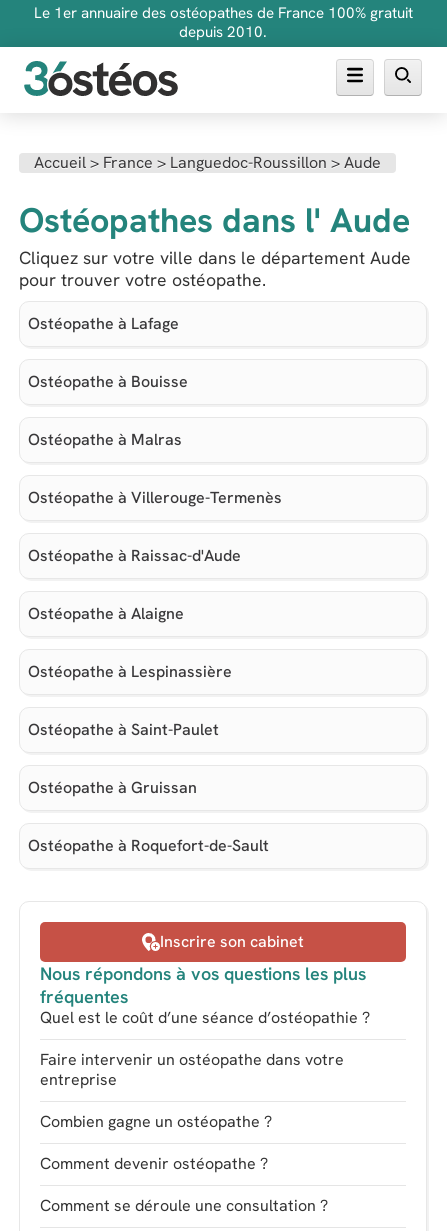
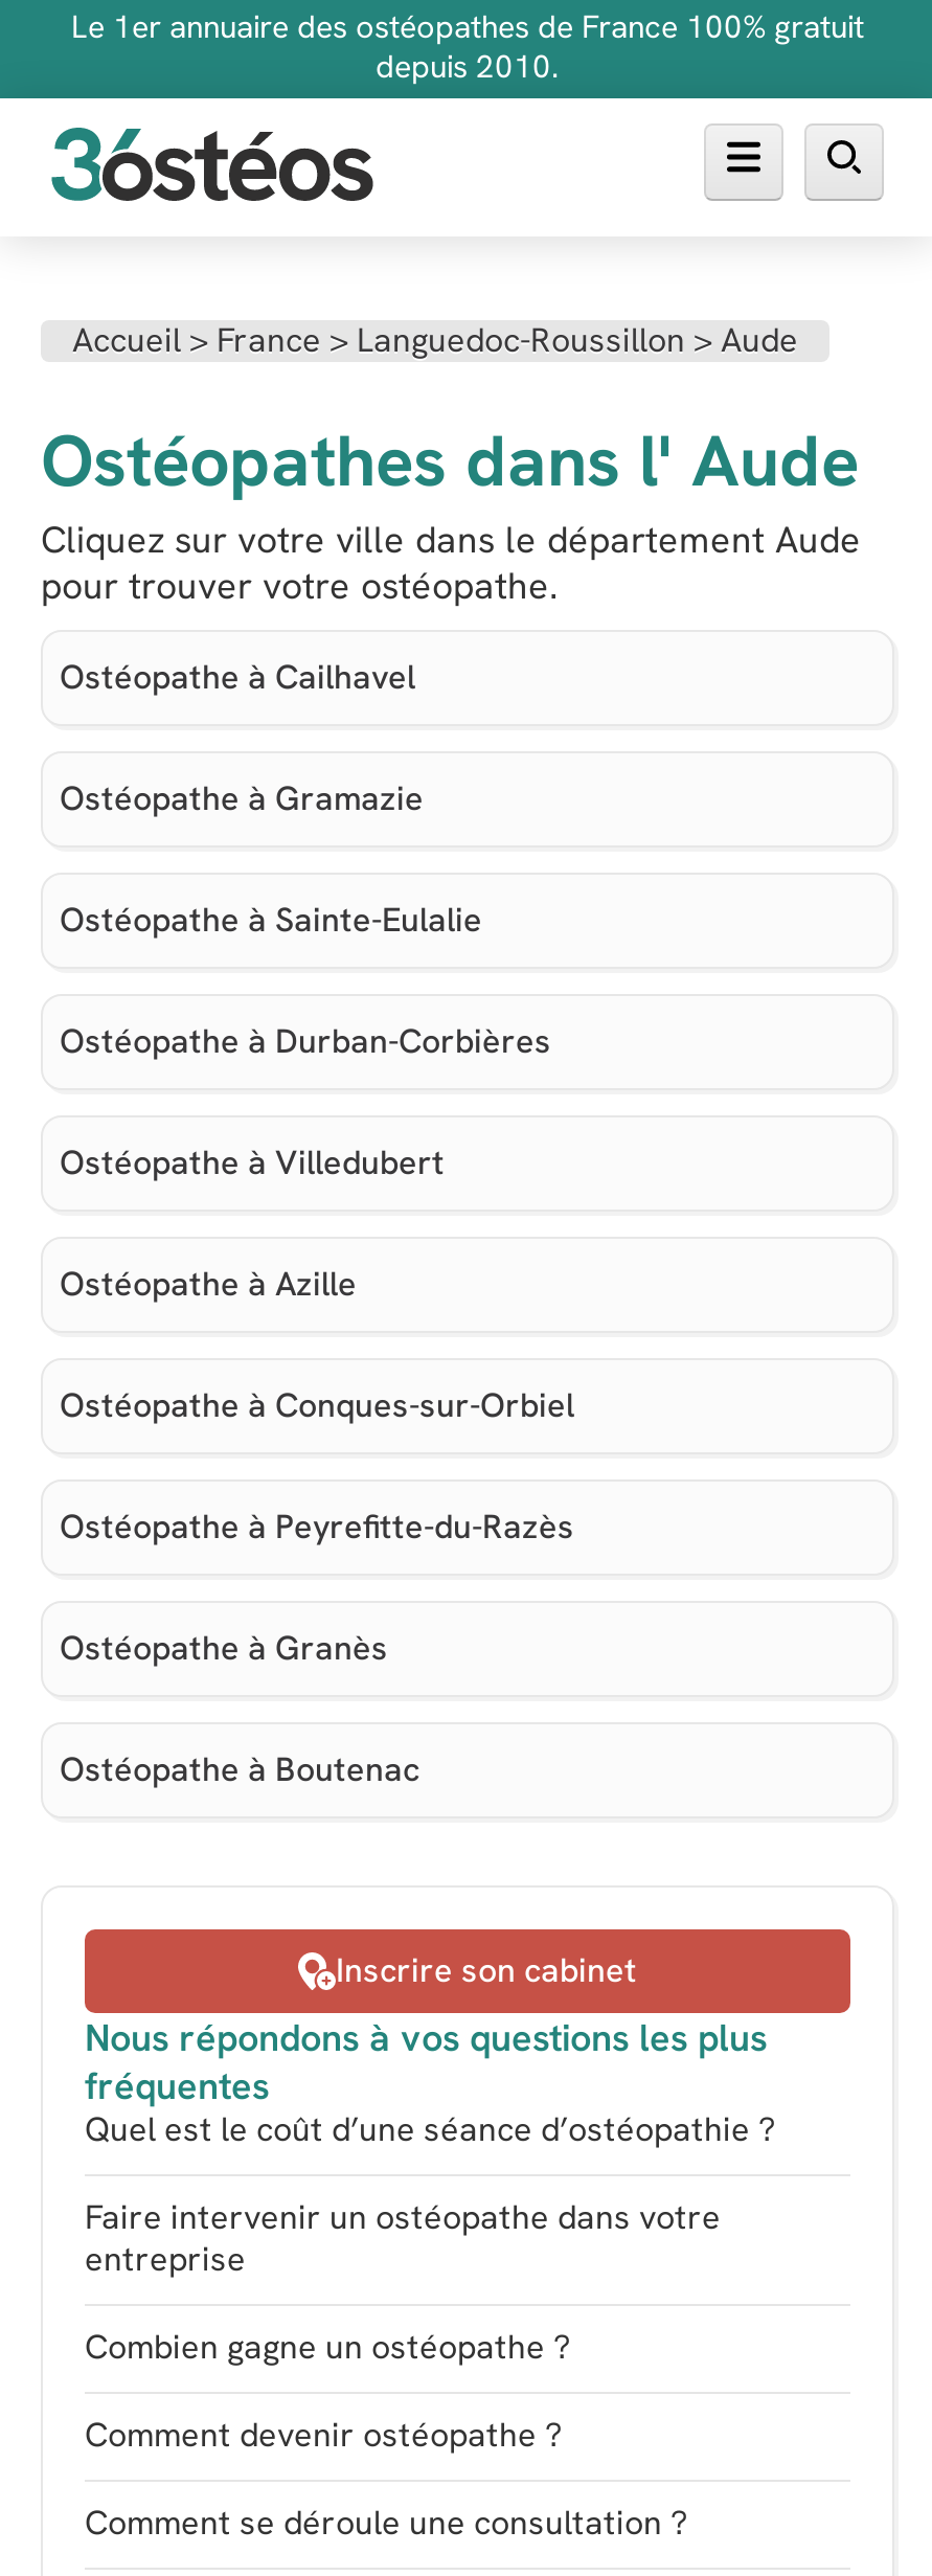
[28,313,179,334] Ostéopathe à Lafage -> [60,655,415,699] Ostéopathe à Cailhavel
[28,371,188,392] Ostéopathe à Bouisse -> [60,776,424,820] Ostéopathe à Gramazie
[28,429,182,450] Ostéopathe à Malras -> [60,898,482,942] Ostéopathe à Sainte-Eulalie
[28,487,282,508] Ostéopathe à Villerouge-Termenès -> [60,1019,551,1063] Ostéopathe à Durban-Corbières
[28,545,241,566] Ostéopathe à Raissac-d'Aude -> [60,1140,445,1184] Ostéopathe à Villedubert
[28,603,184,624] Ostéopathe à Alaigne -> [60,1262,357,1306] Ostéopathe à Azille
[28,661,232,682] Ostéopathe à Lespinassière -> [60,1383,574,1427] Ostéopathe à Conques-sur-Orbiel
[28,719,219,740] Ostéopathe à Saint-Paulet -> [60,1505,574,1549] Ostéopathe à Peyrefitte-du-Razès
[28,777,197,798] Ostéopathe à Gruissan -> [60,1626,388,1670] Ostéopathe à Granès
[28,835,269,856] Ostéopathe à Roquefort-de-Sault -> [60,1747,419,1791] Ostéopathe à Boutenac

